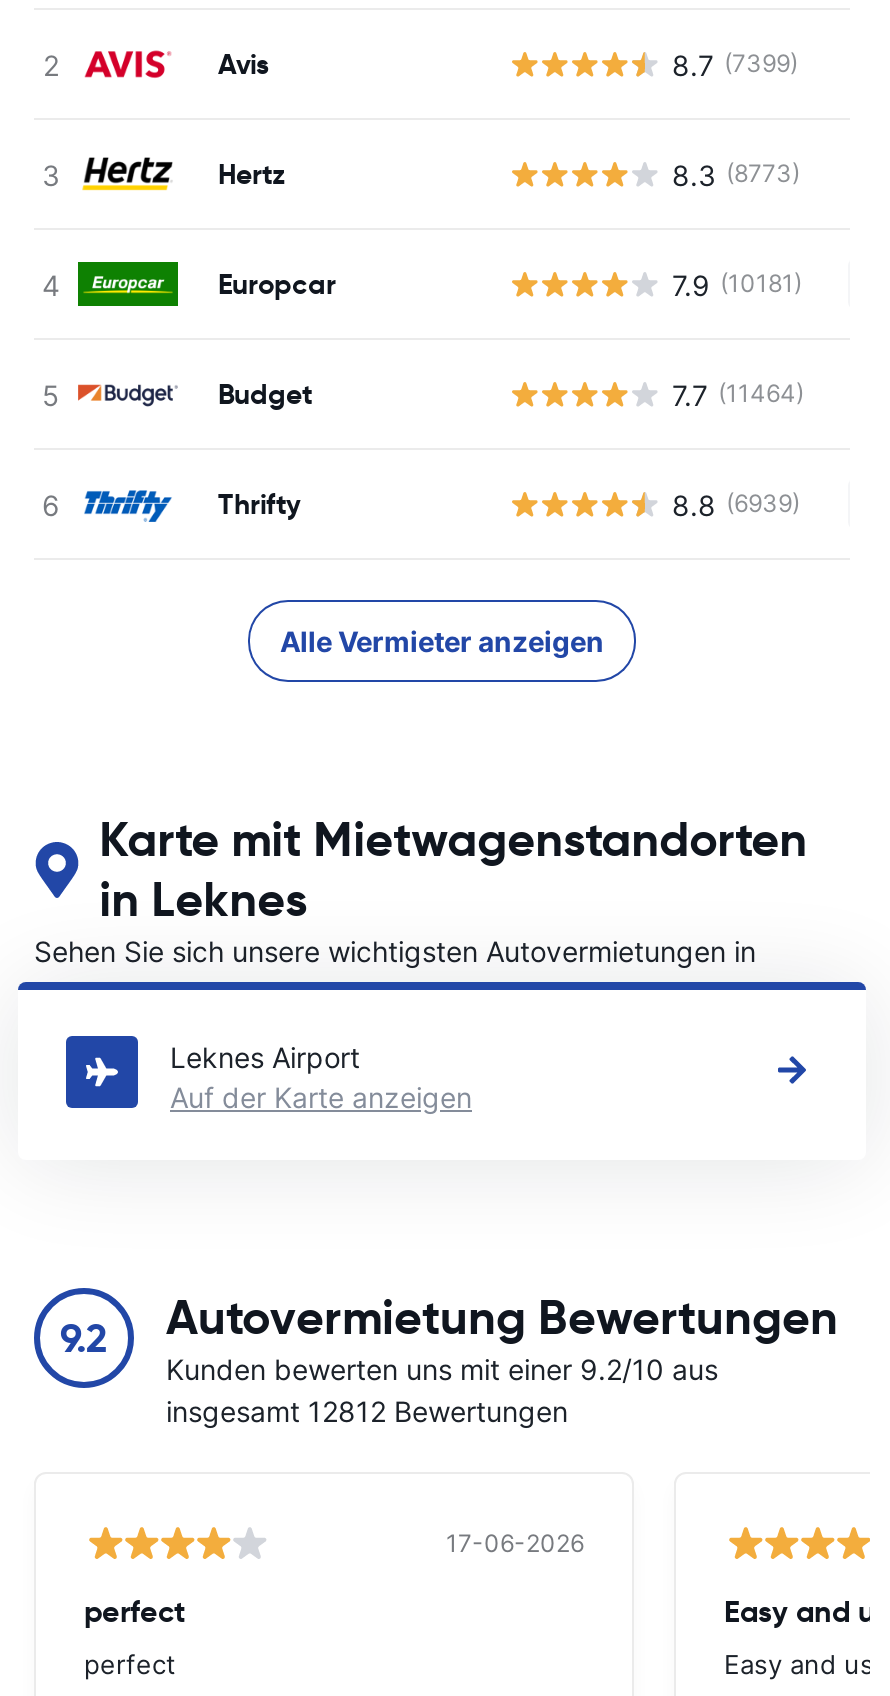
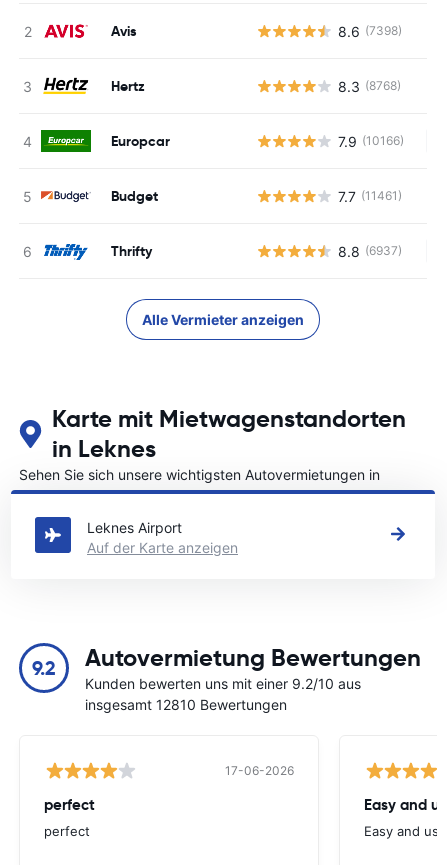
[672,47,798,81] 8.7 (7399) -> [338,22,402,39] 8.6 (7398)
[672,157,800,191] 8.3 (8773) -> [338,77,401,94] 8.3 (8768)
[672,267,802,301] 7.9 (10181) -> [338,132,404,149] 7.9 (10166)
[672,377,804,411] 7.7 (11464) -> [338,187,402,204] 7.7 (11461)
[672,487,800,521] 8.8 (6939) -> [338,242,402,259] 8.8 (6937)
[166,1394,568,1428] insgesamt 12812 Bewertungen -> [85,696,287,713] insgesamt 12810 Bewertungen

